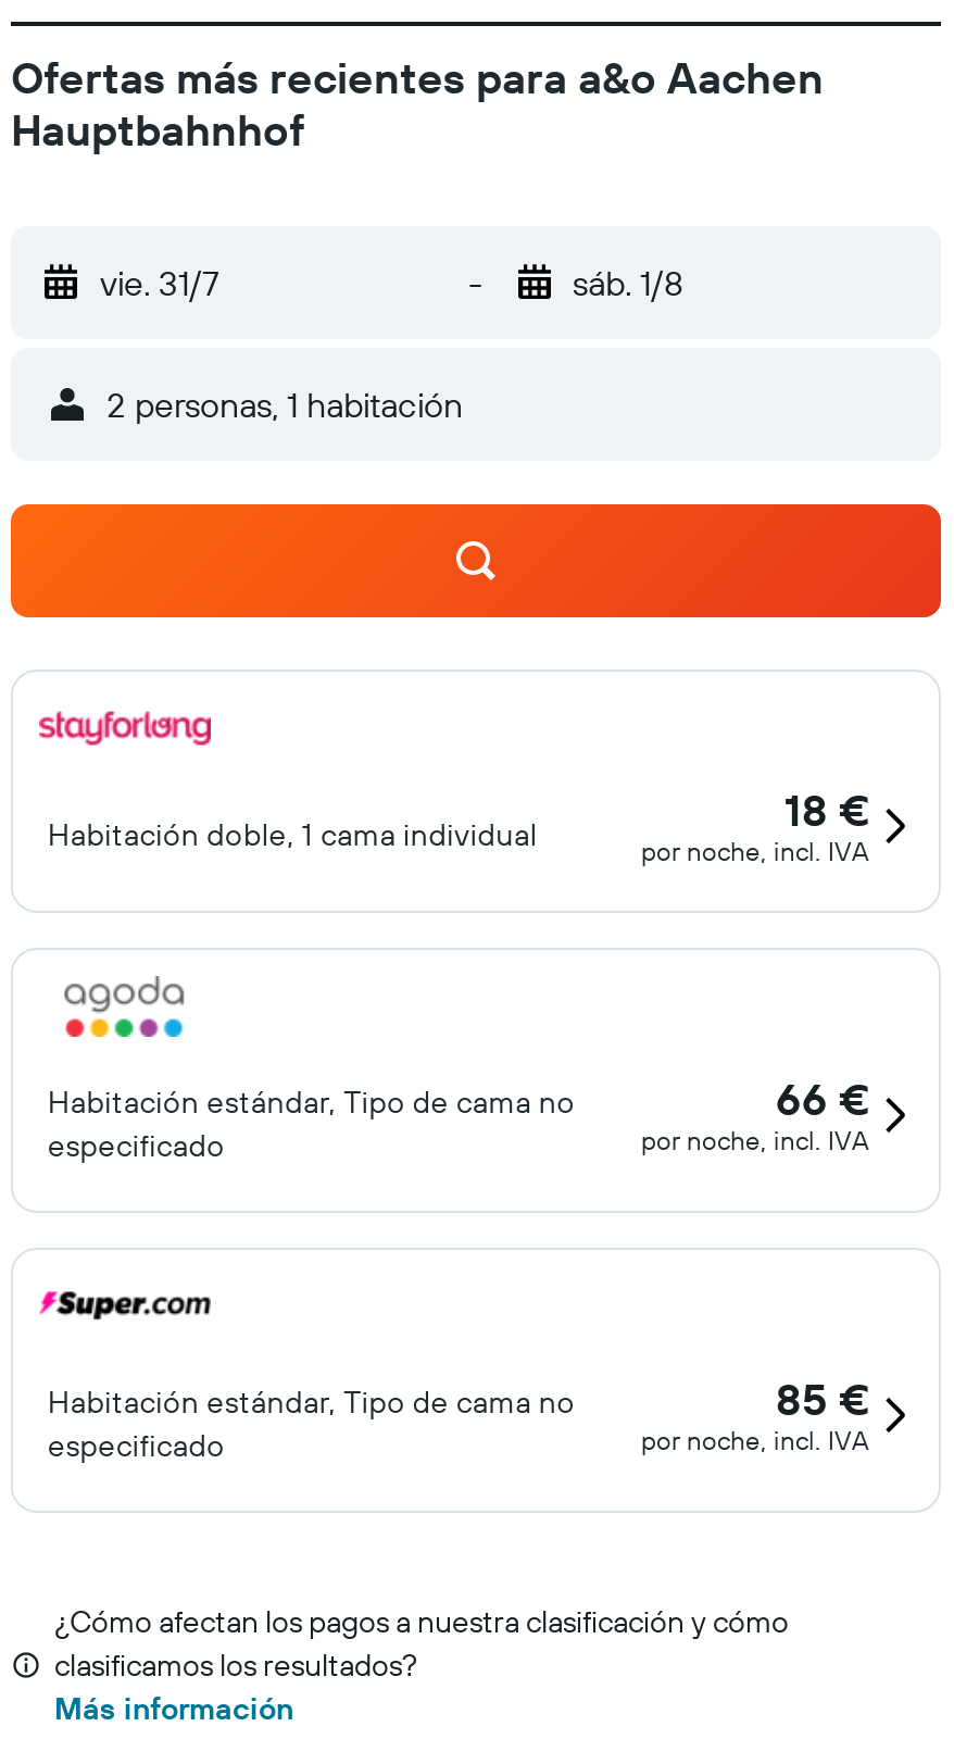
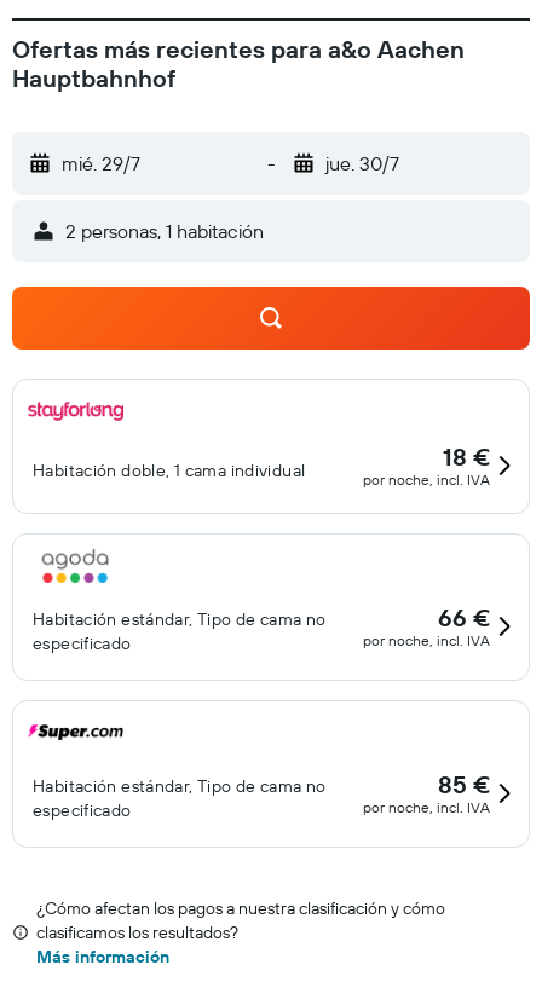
[100,261,219,304] vie. 31/7 -> [62,151,140,175] mié. 29/7
[573,261,683,304] sáb. 1/8 -> [325,151,399,175] jue. 30/7

